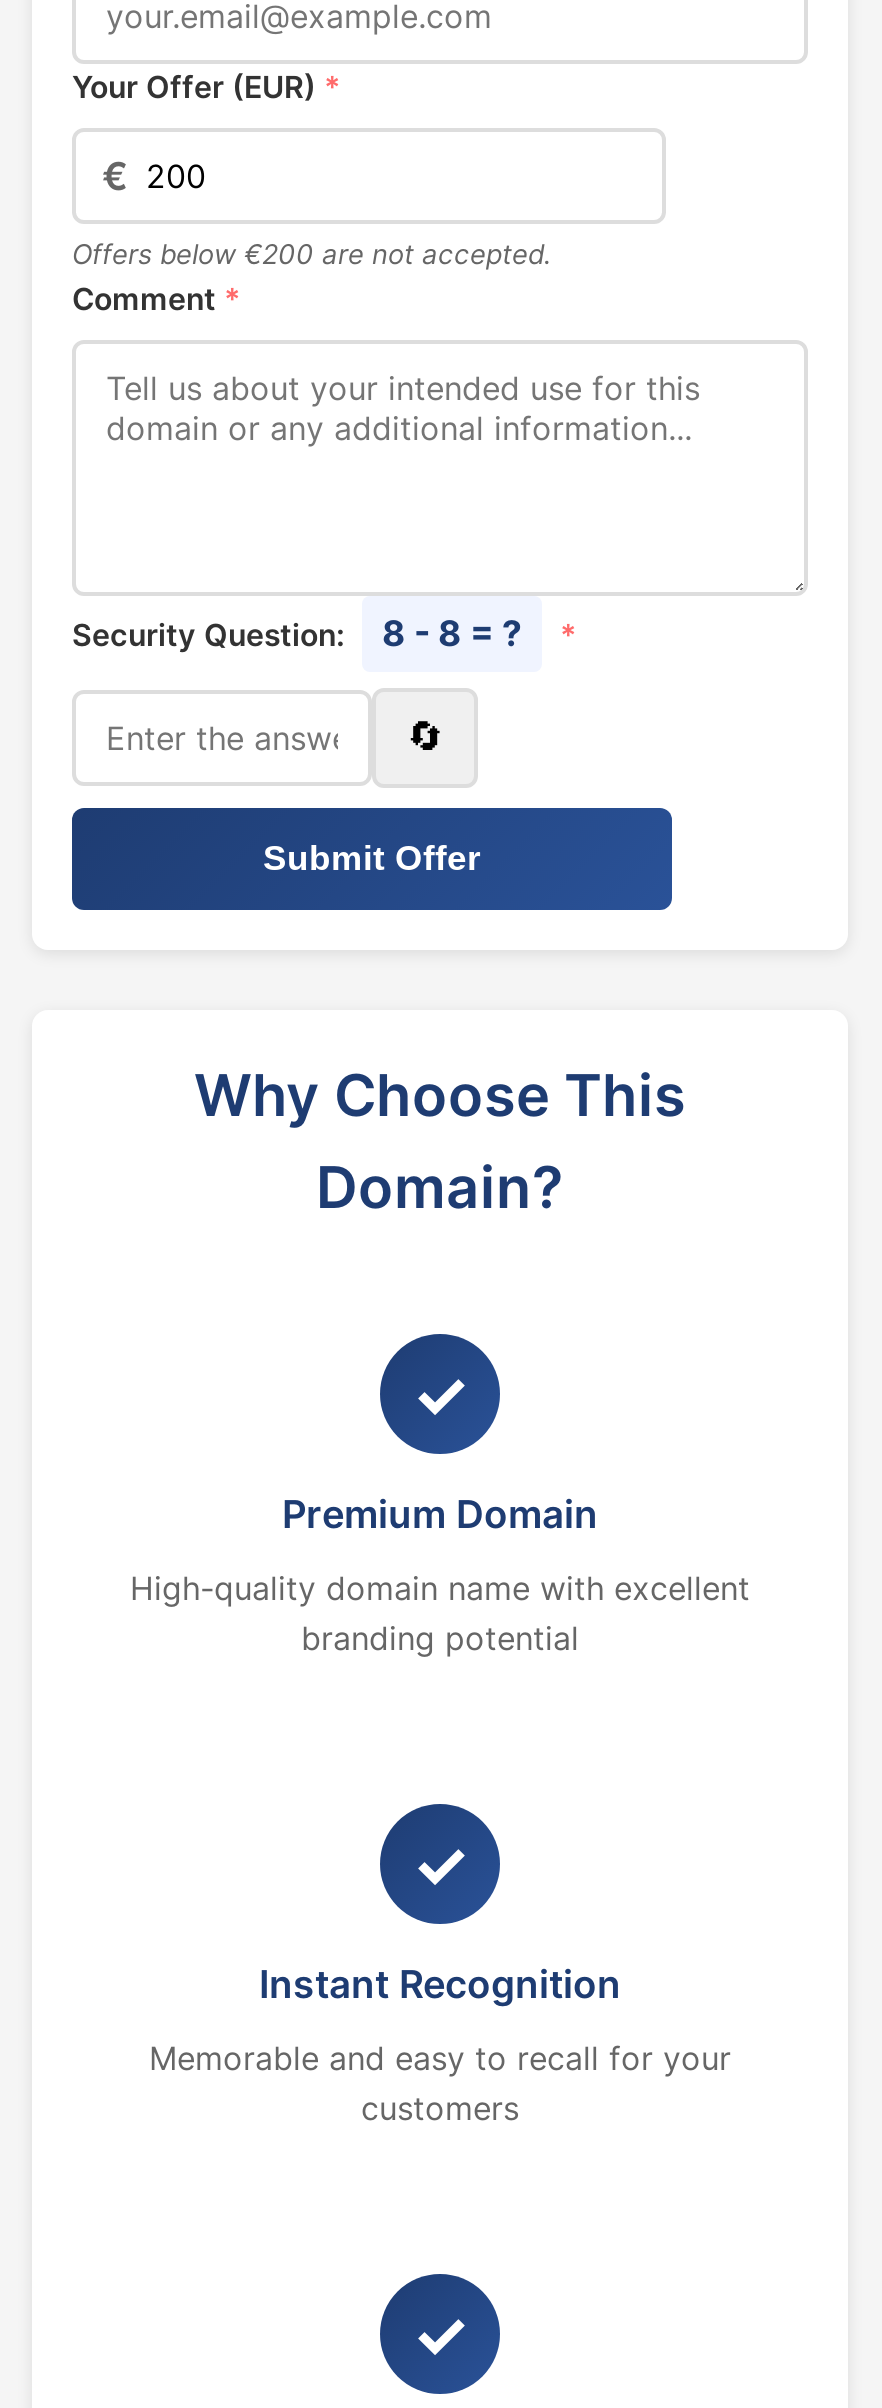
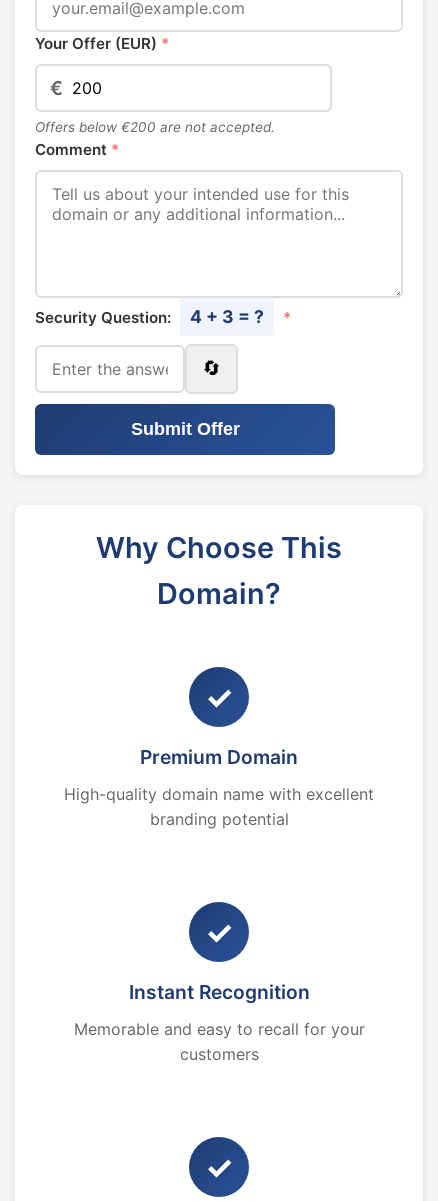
[382,612,522,654] 8 - 8 = ? -> [190,306,264,327] 4 + 3 = ?

